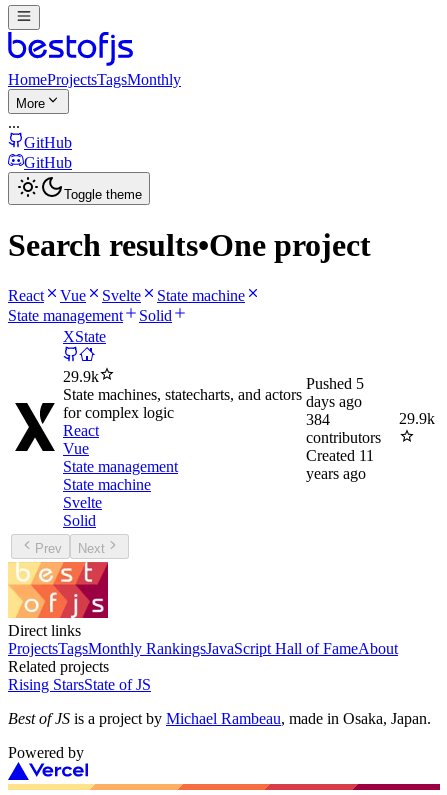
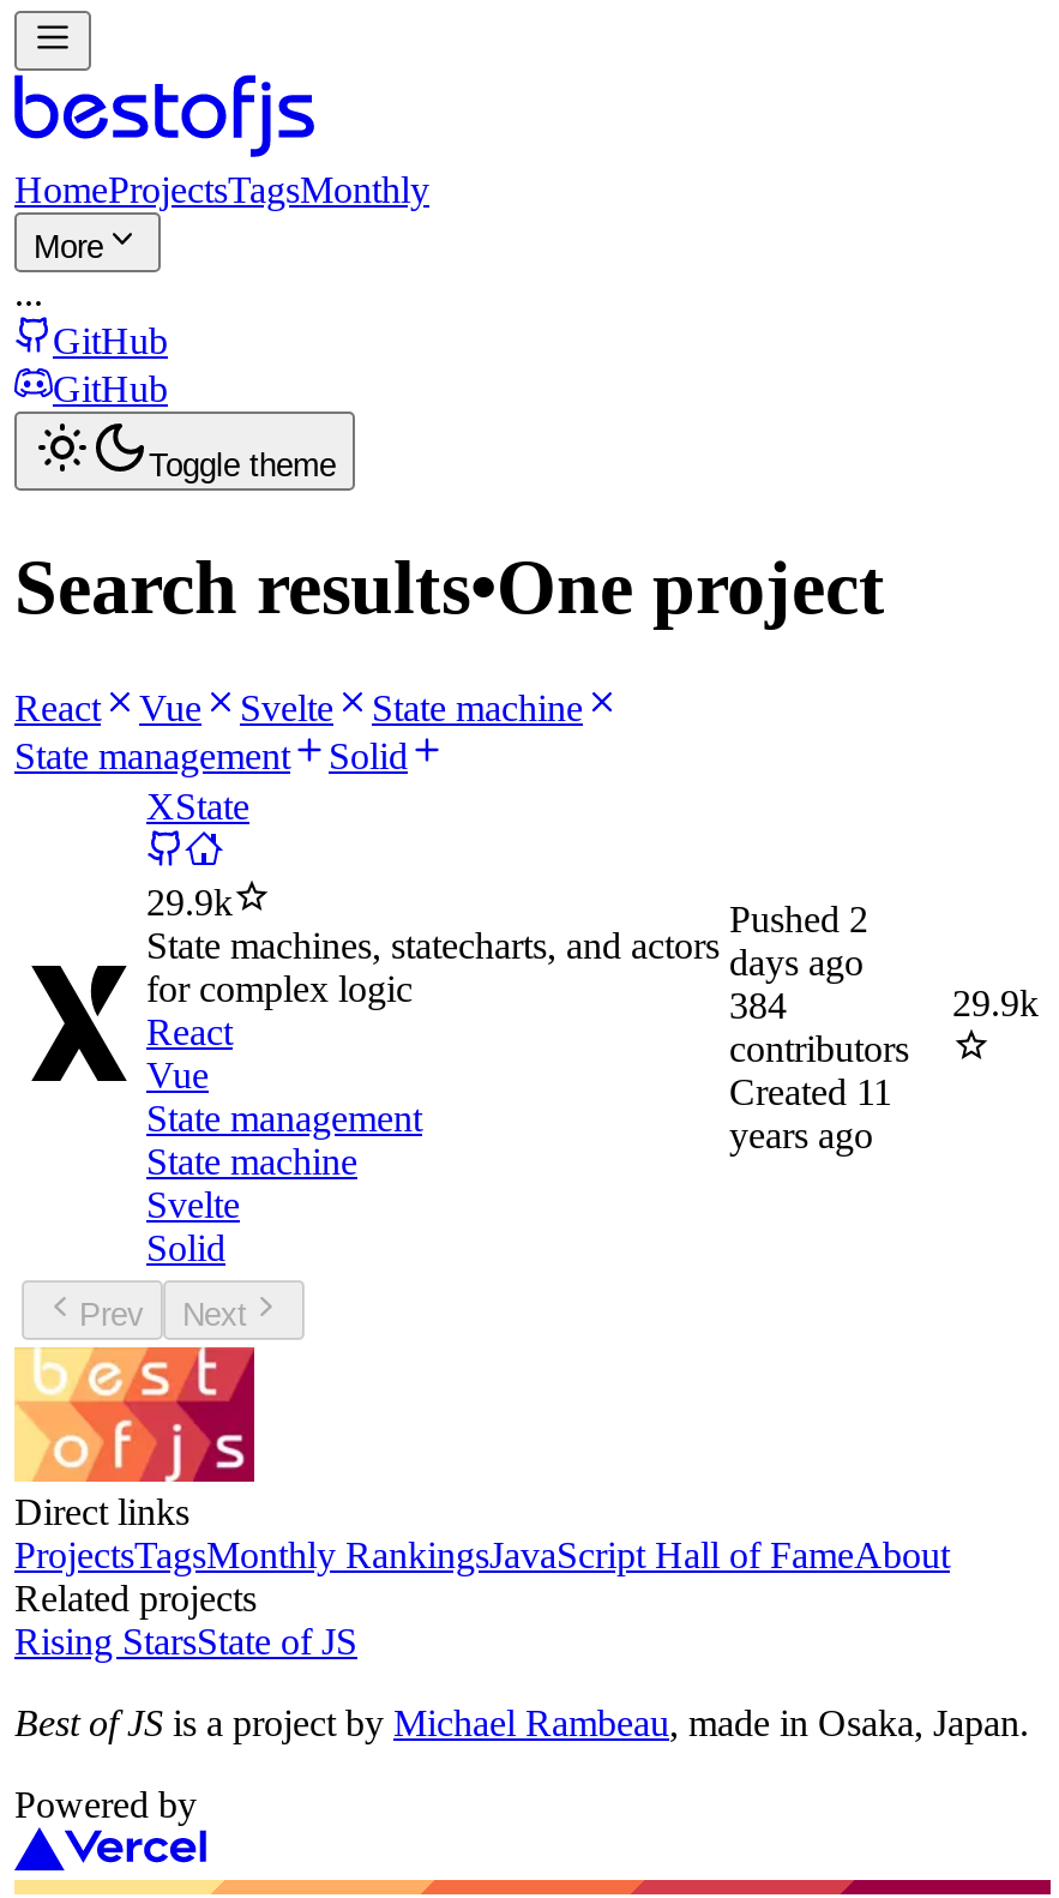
[306,375,364,392] Pushed 5 -> [729,899,868,939] Pushed 2

